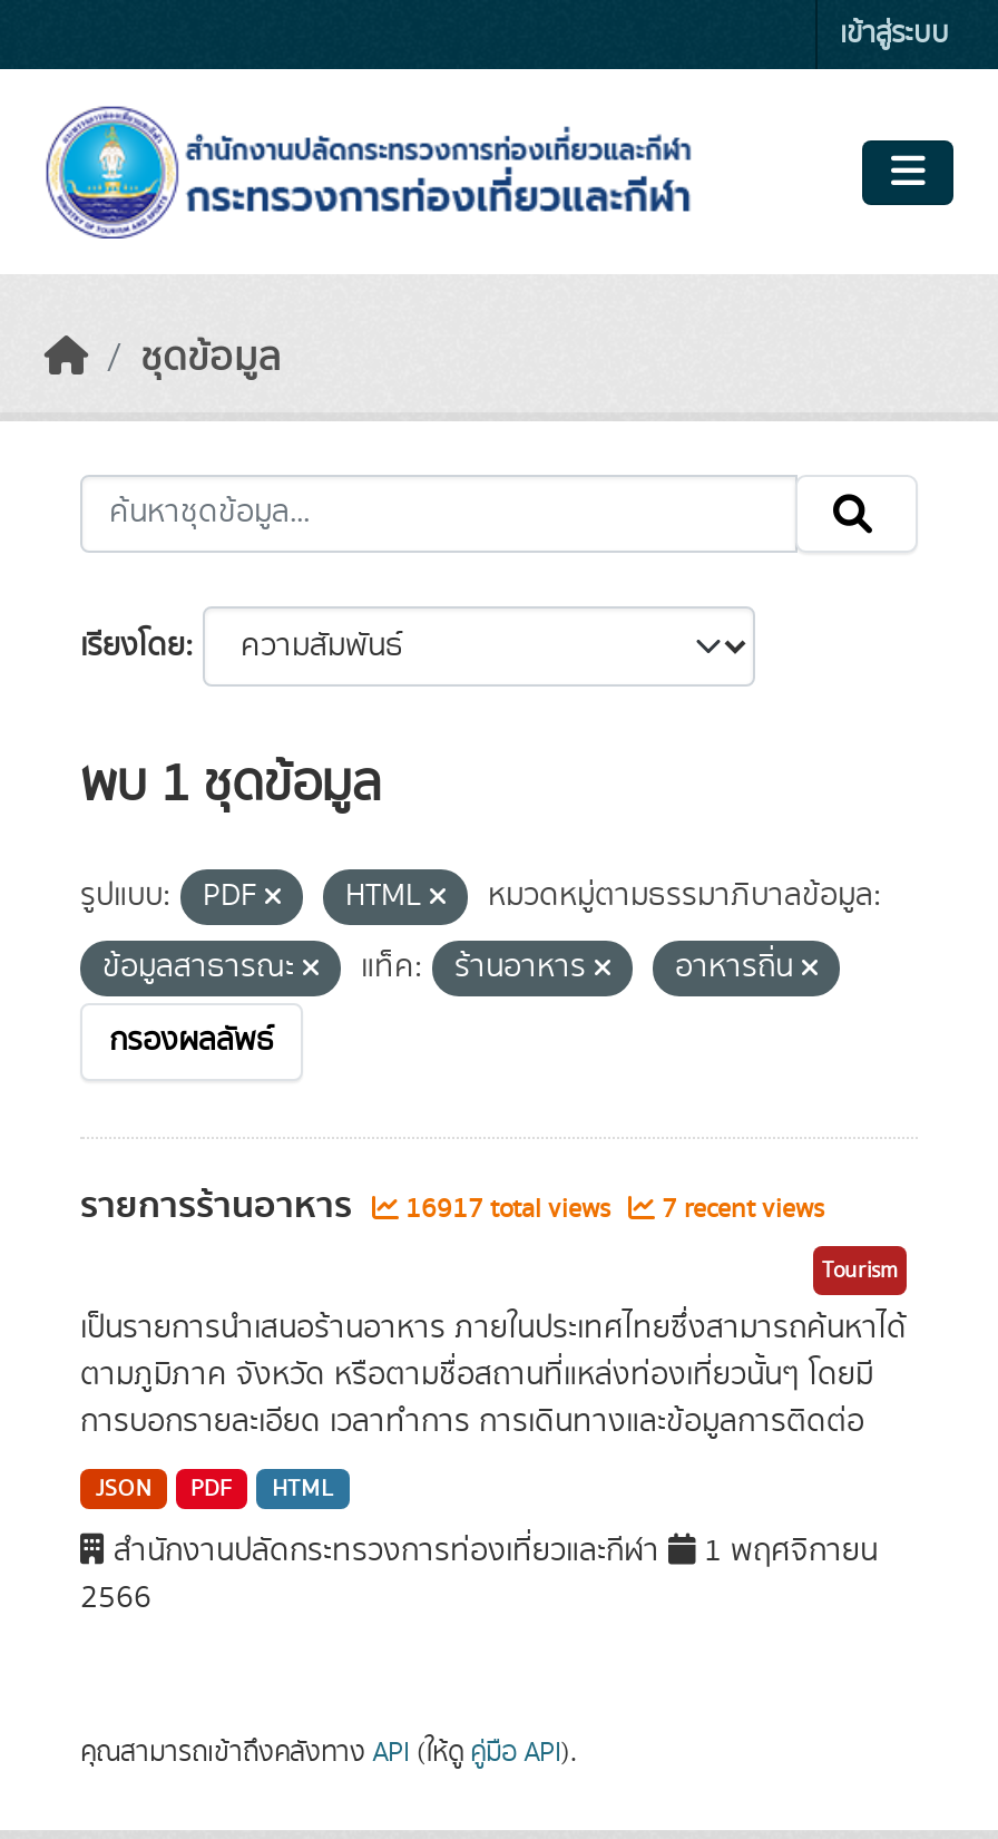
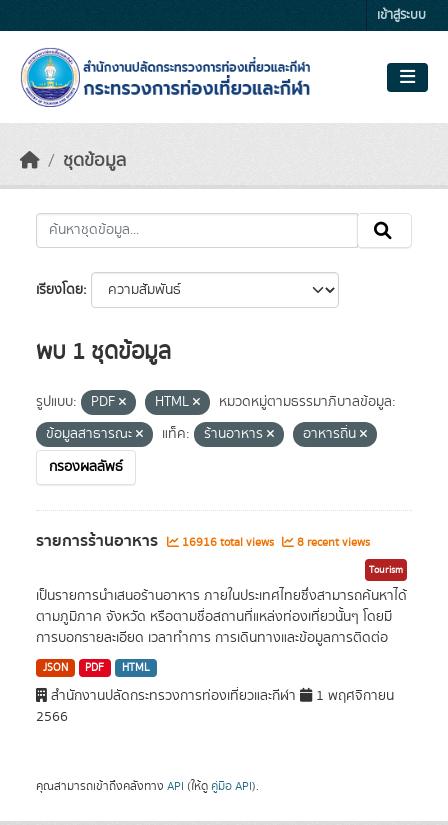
[399,1190,617,1228] 16917 total views -> [179,534,277,551] 16916 total views
[655,1190,824,1228] 7 recent views -> [294,534,370,551] 8 recent views

